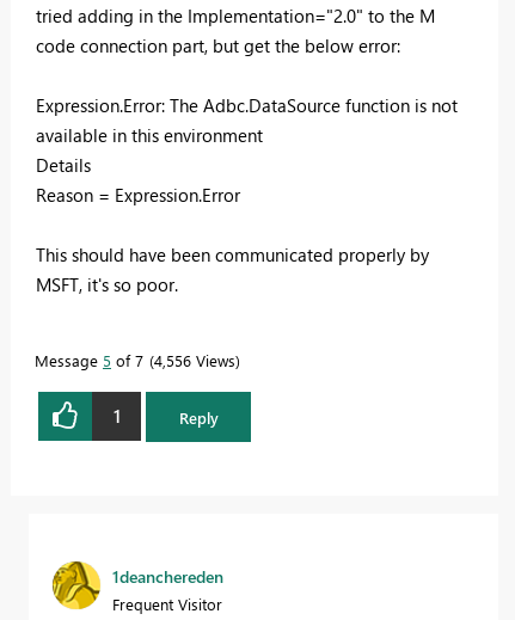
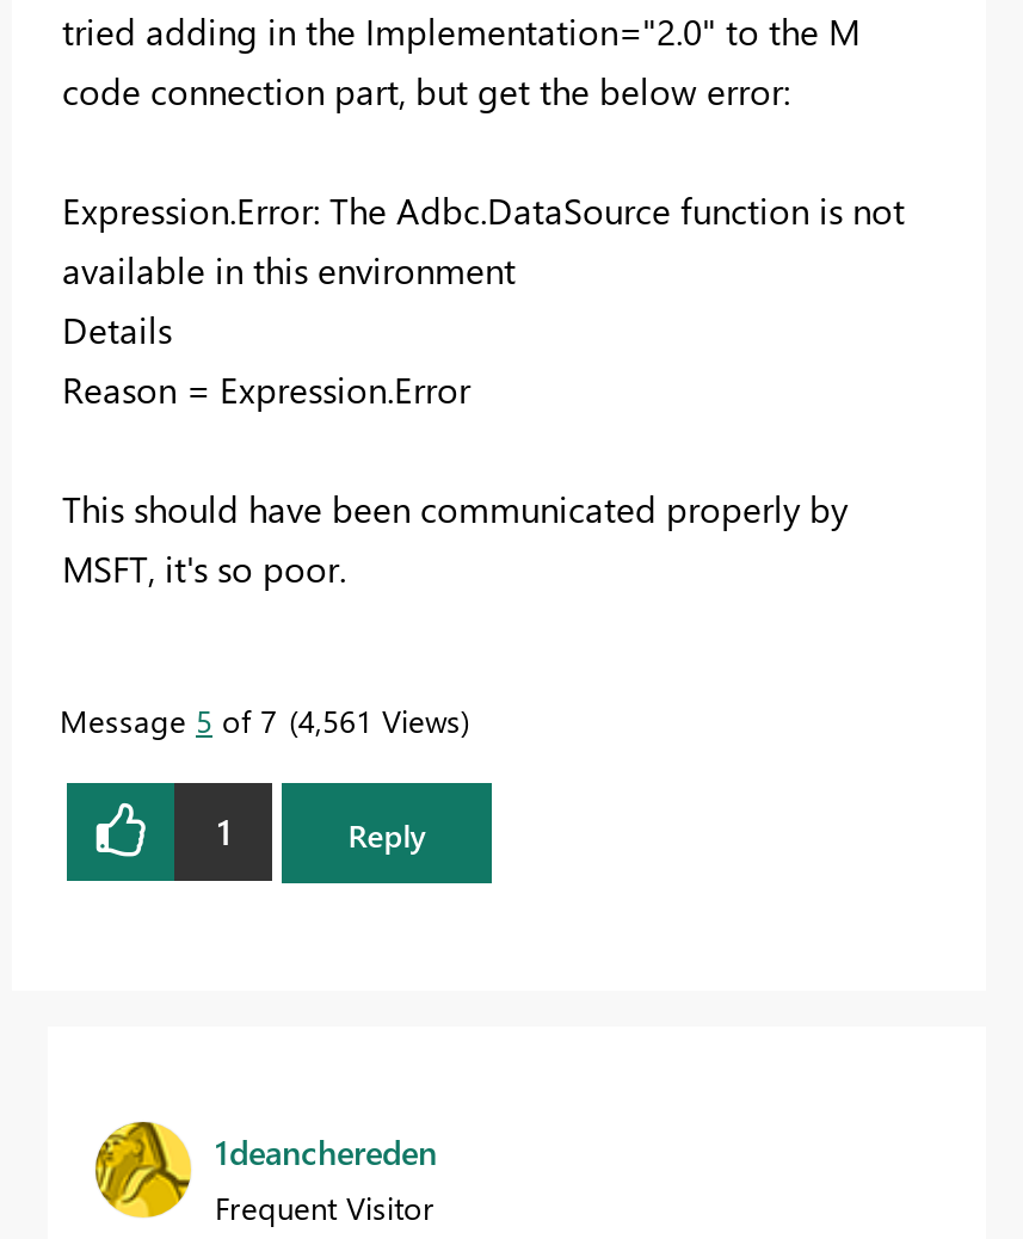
[35,350,235,370] Message 5 of 7 4,556 Views -> [60,699,461,740] Message 5 of 7 4,561 Views

